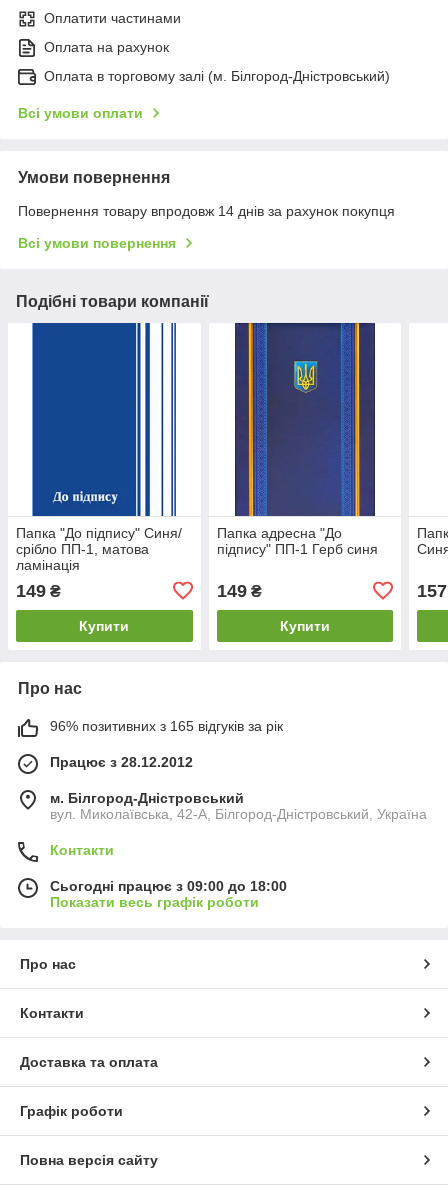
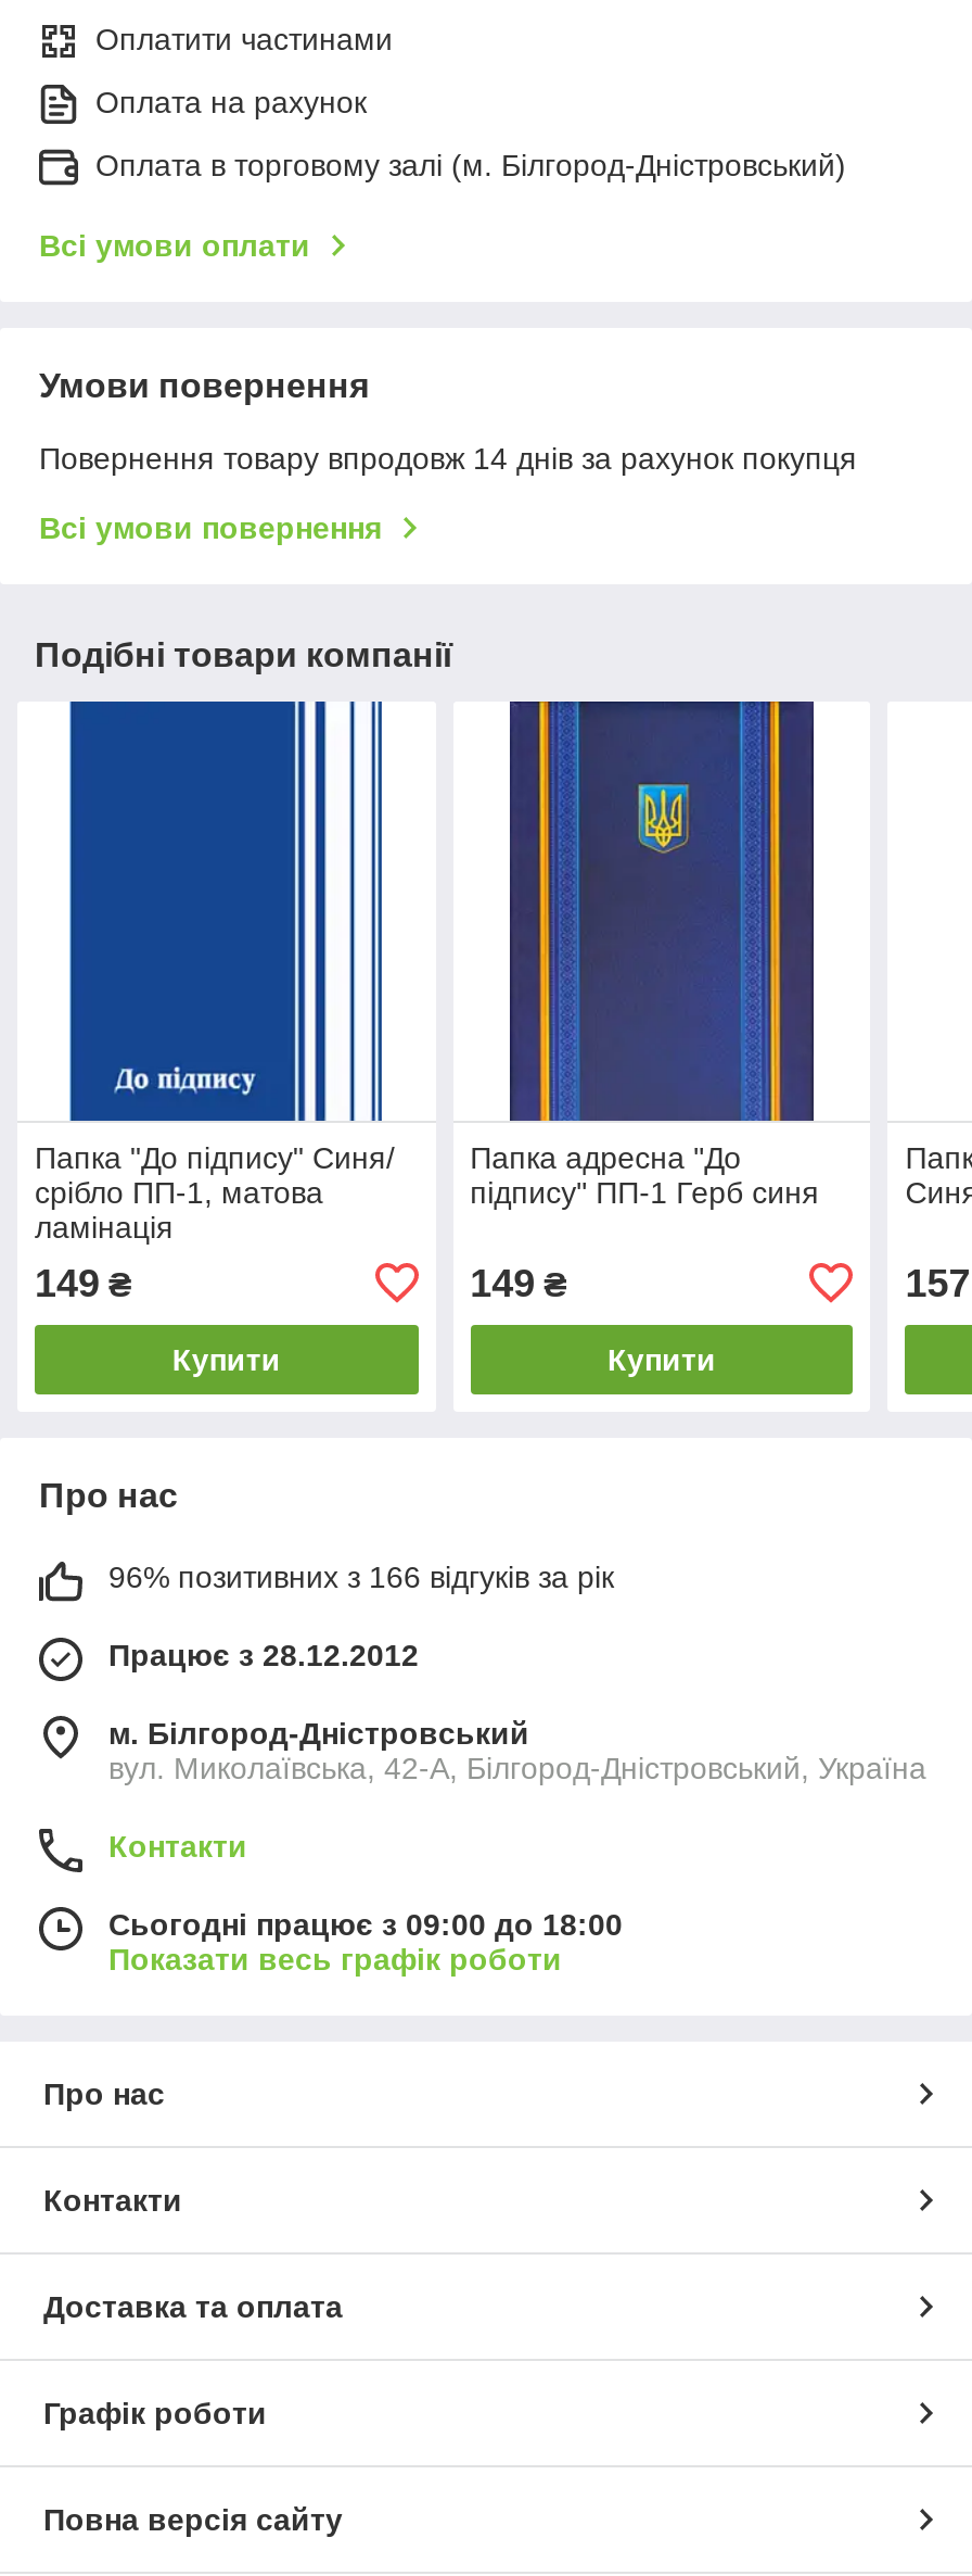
[50,718,283,734] 96% позитивних з 165 відгуків за рік -> [108,1559,614,1594] 96% позитивних з 166 відгуків за рік

